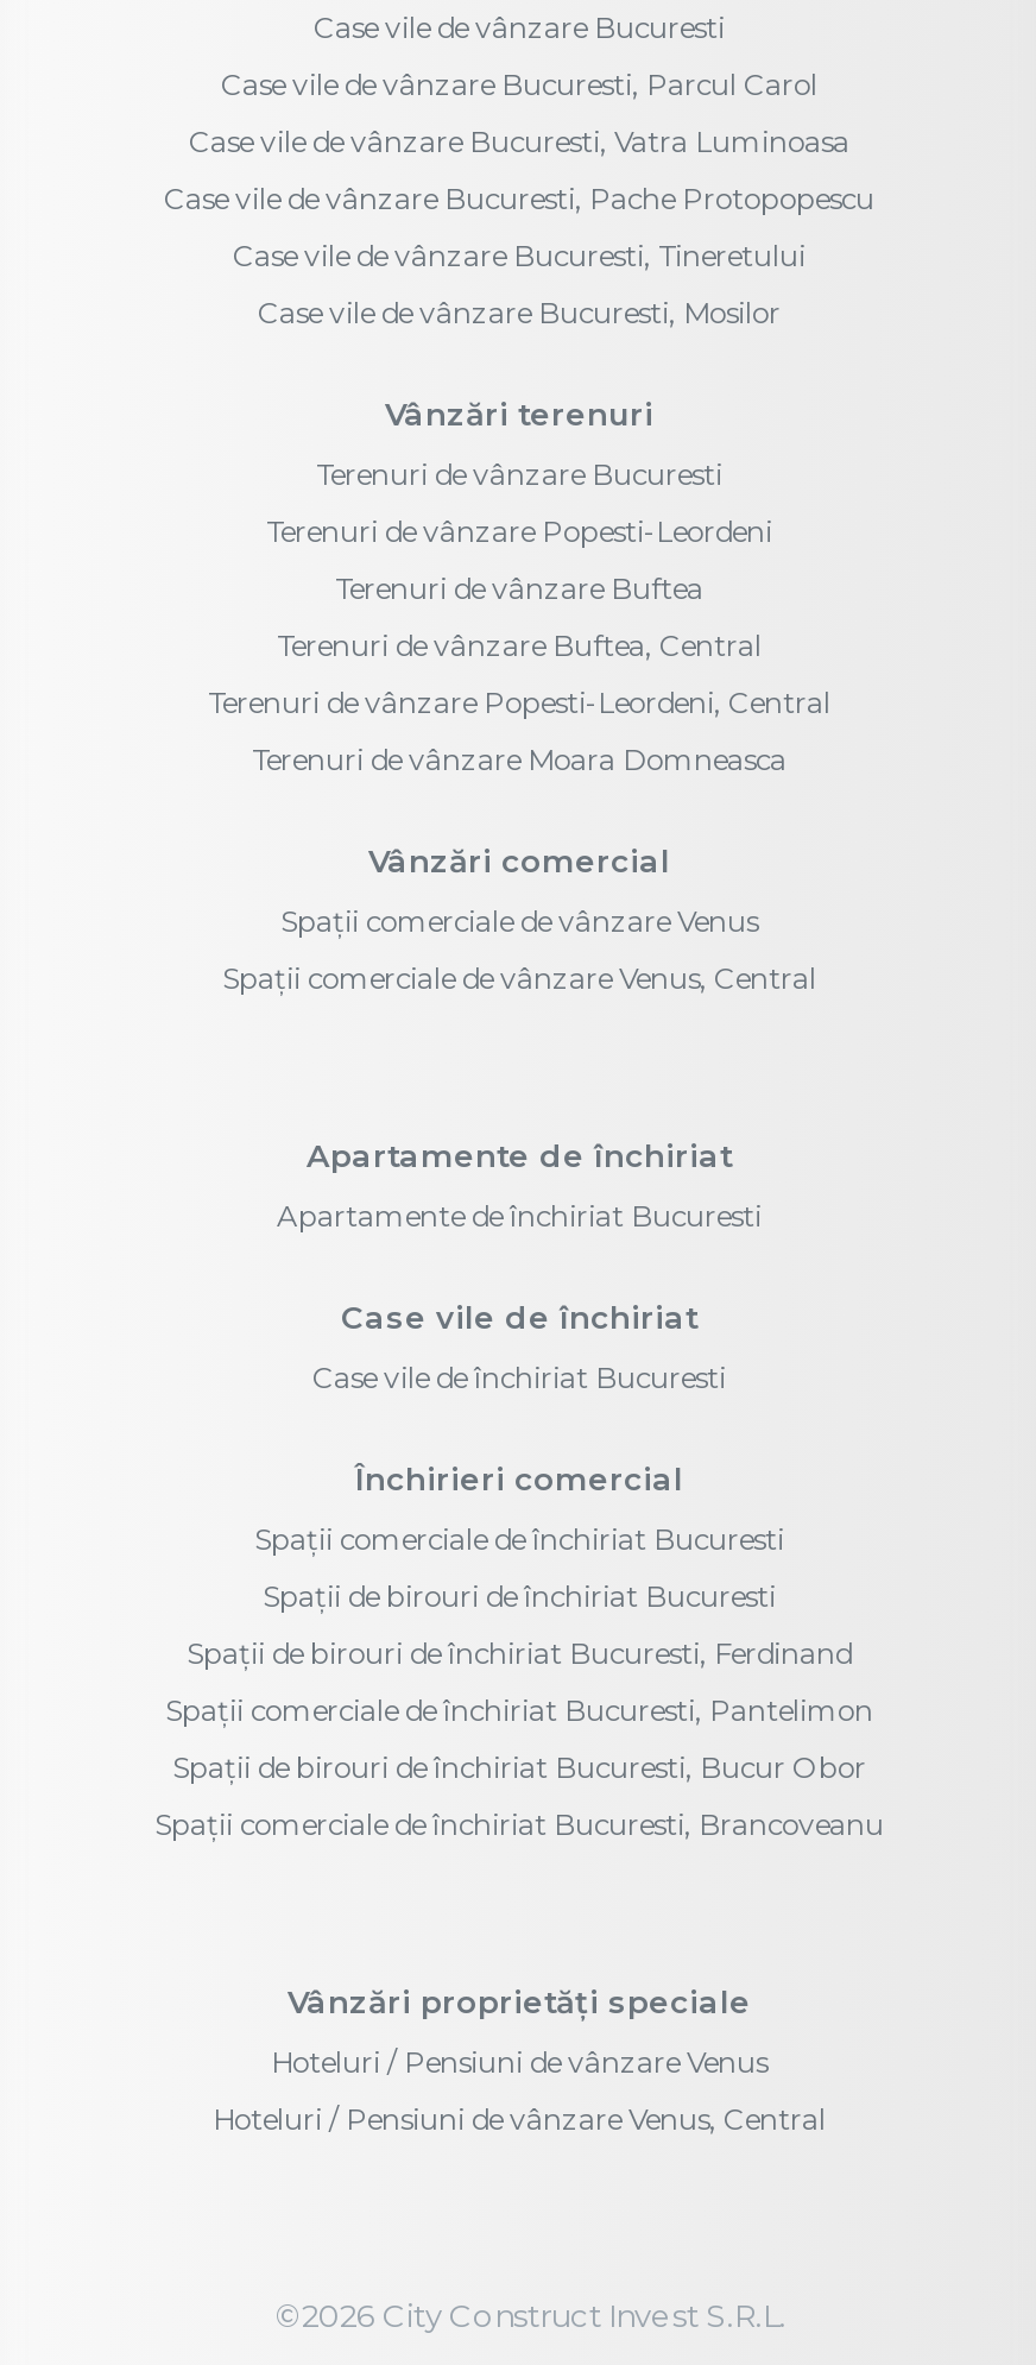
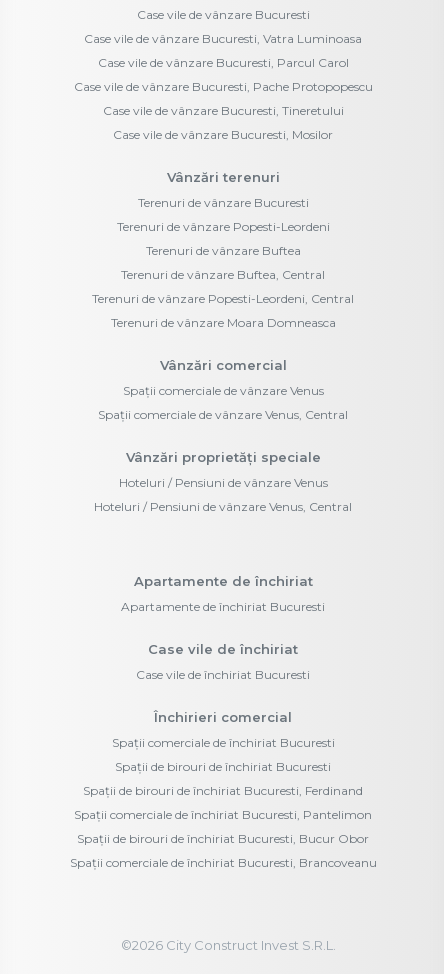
moved [221,68,817,103] -> [97,55,348,70]: Case vile de vânzare Bucuresti, Parcul Carol
moved [154,1137,884,1843] -> [69,573,376,870]: Apartamente de închiriat | Apartamente de închiriat Bucuresti | Case vile de închiriat | ... | Spații de birouri de închiriat Bucuresti, Bucur Obor | Spații comerciale de închiriat Bucuresti, Brancoveanu
moved [213,1984,826,2138] -> [94,449,352,514]: Vânzări proprietăți speciale | Hoteluri / Pensiuni de vânzare Venus | Hoteluri / Pensiuni de vânzare Venus, Central

